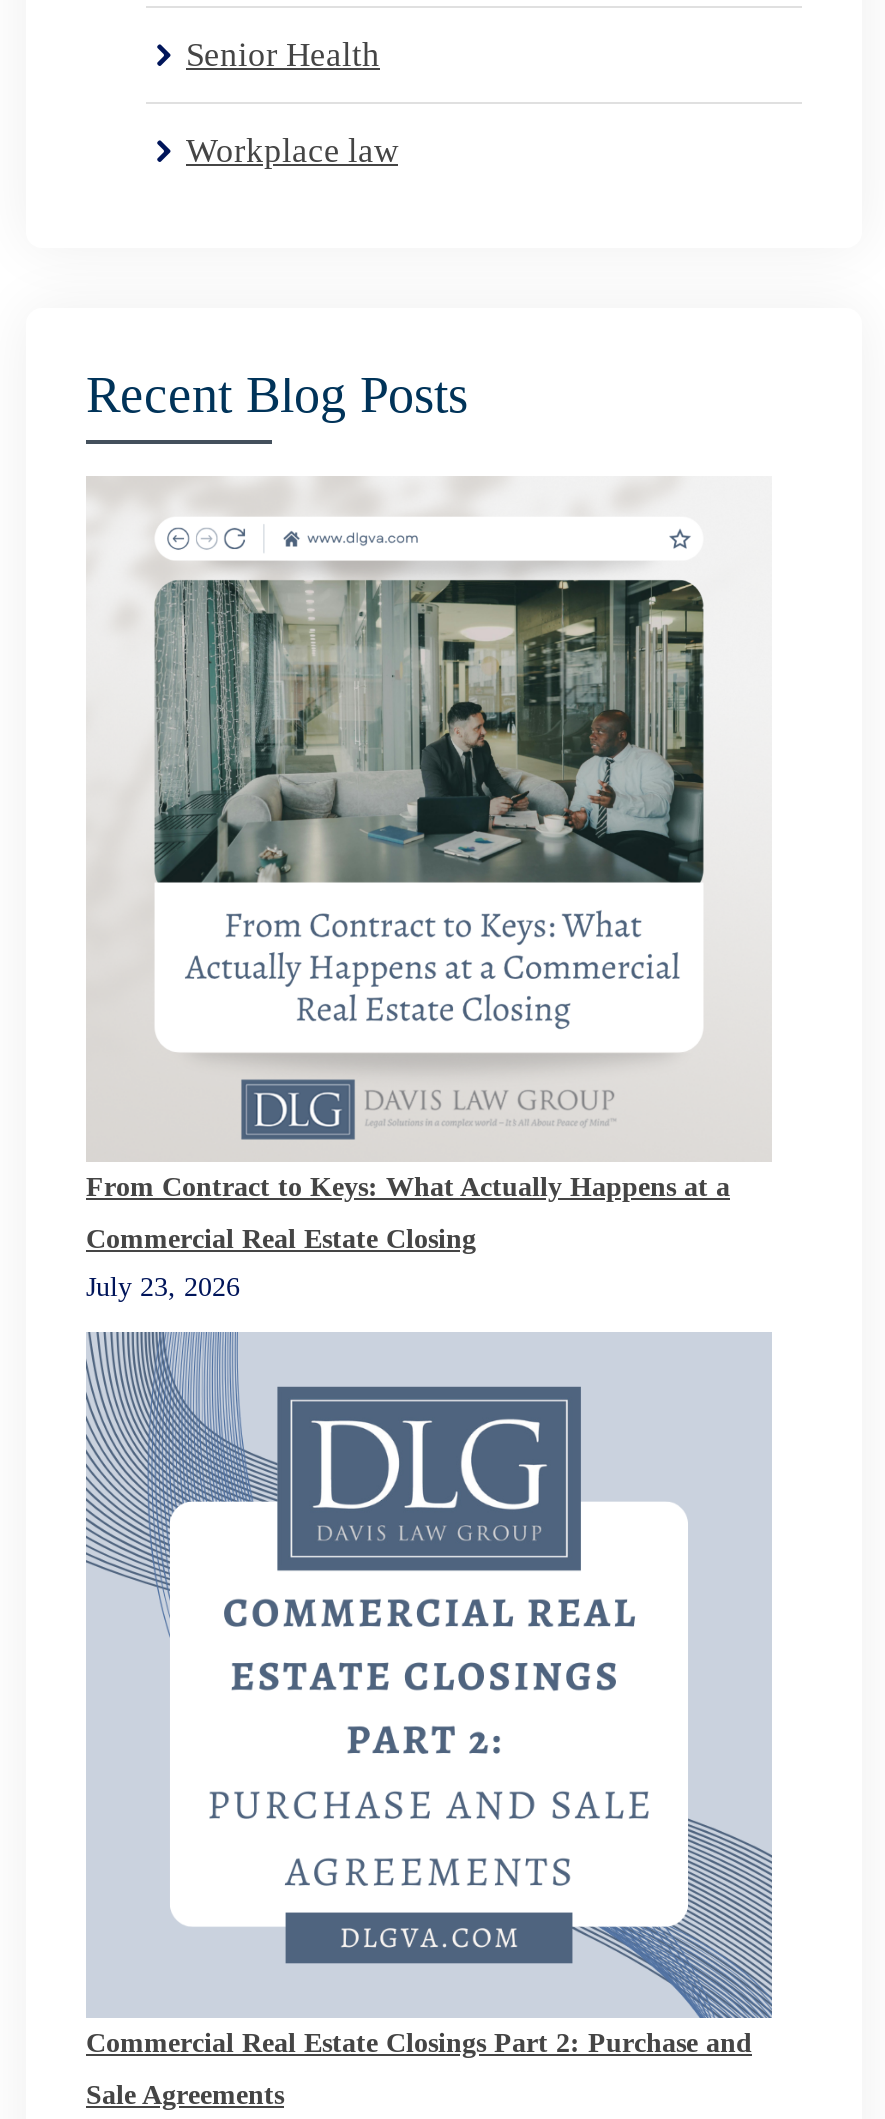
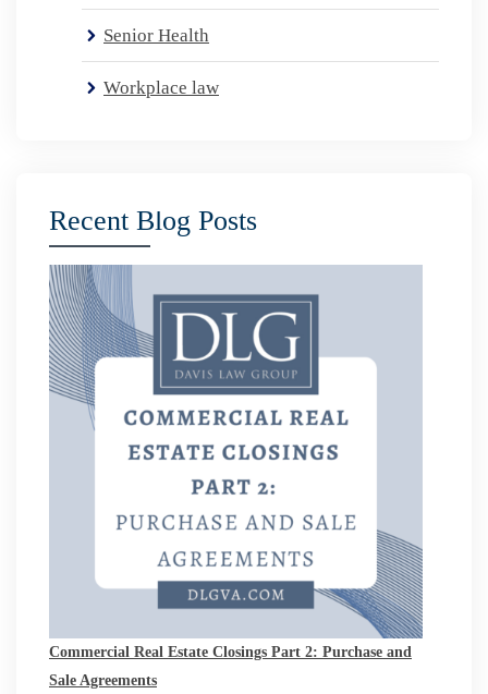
[86,478,770,1302] [image] | From Contract to Keys: What Actually Happens at a | Commercial Real Estate Closing | July 23, 2026 -> none

